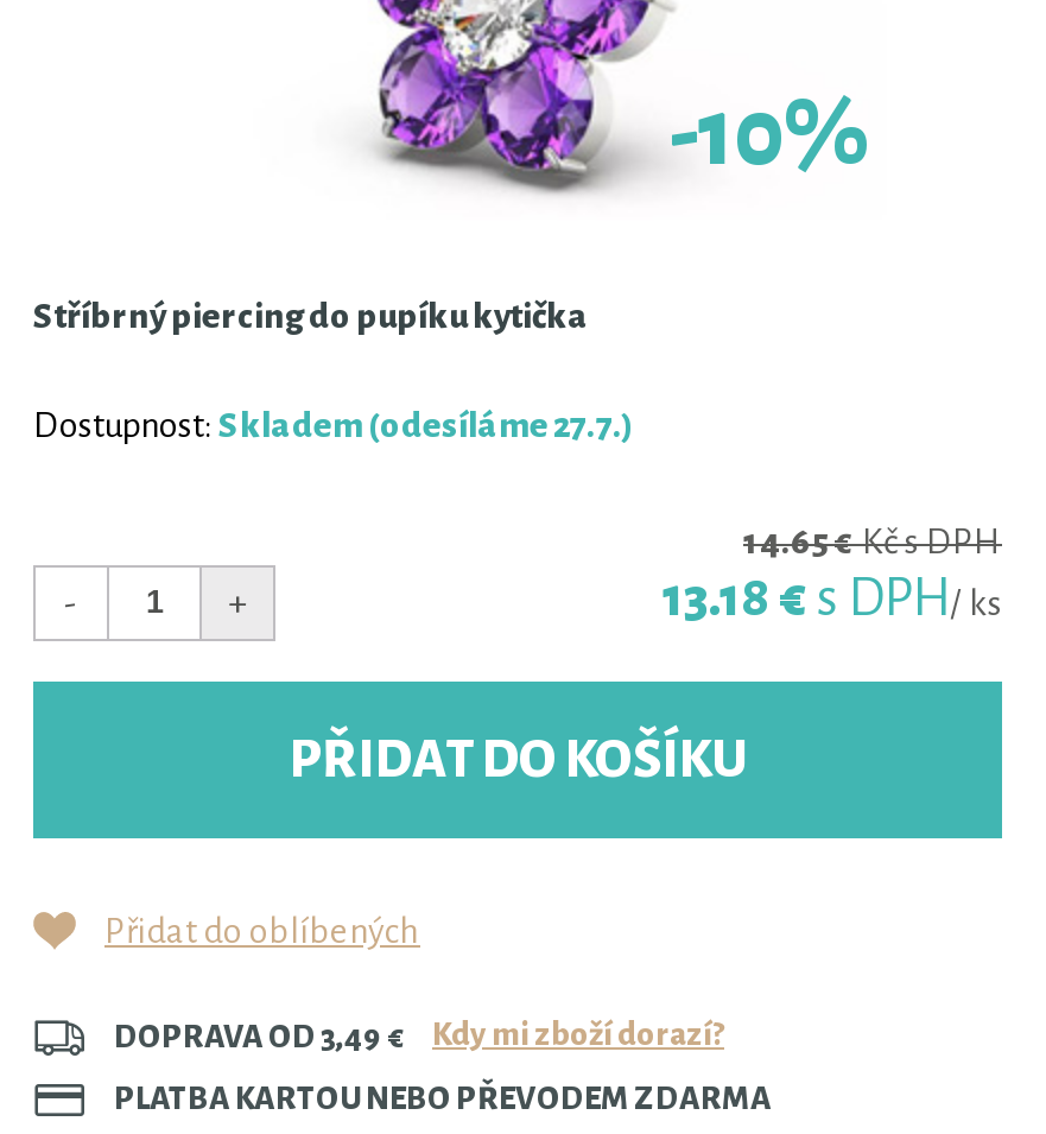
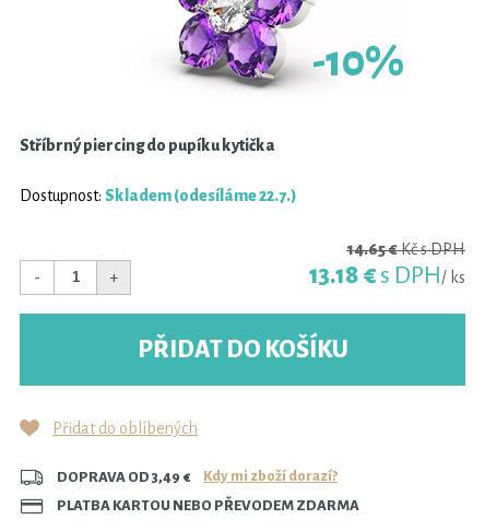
[33,405,636,443] Dostupnost: Skladem (odesíláme 27.7.) -> [20,187,297,204] Dostupnost: Skladem (odesíláme 22.7.)

